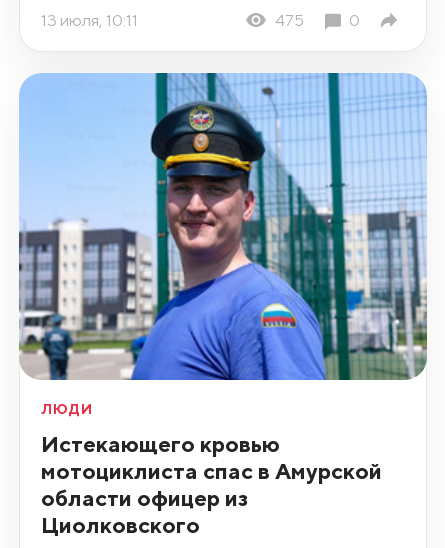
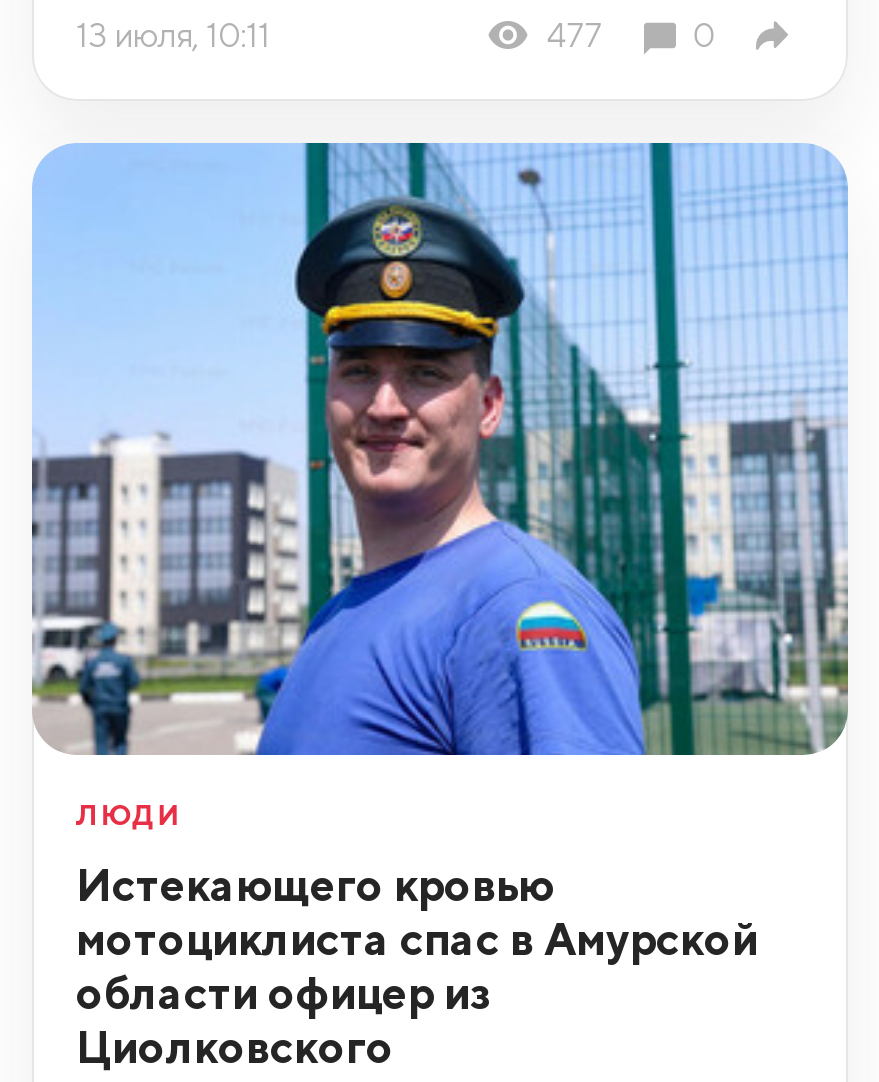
[275,10,304,30] 475 -> [547,16,603,56] 477

